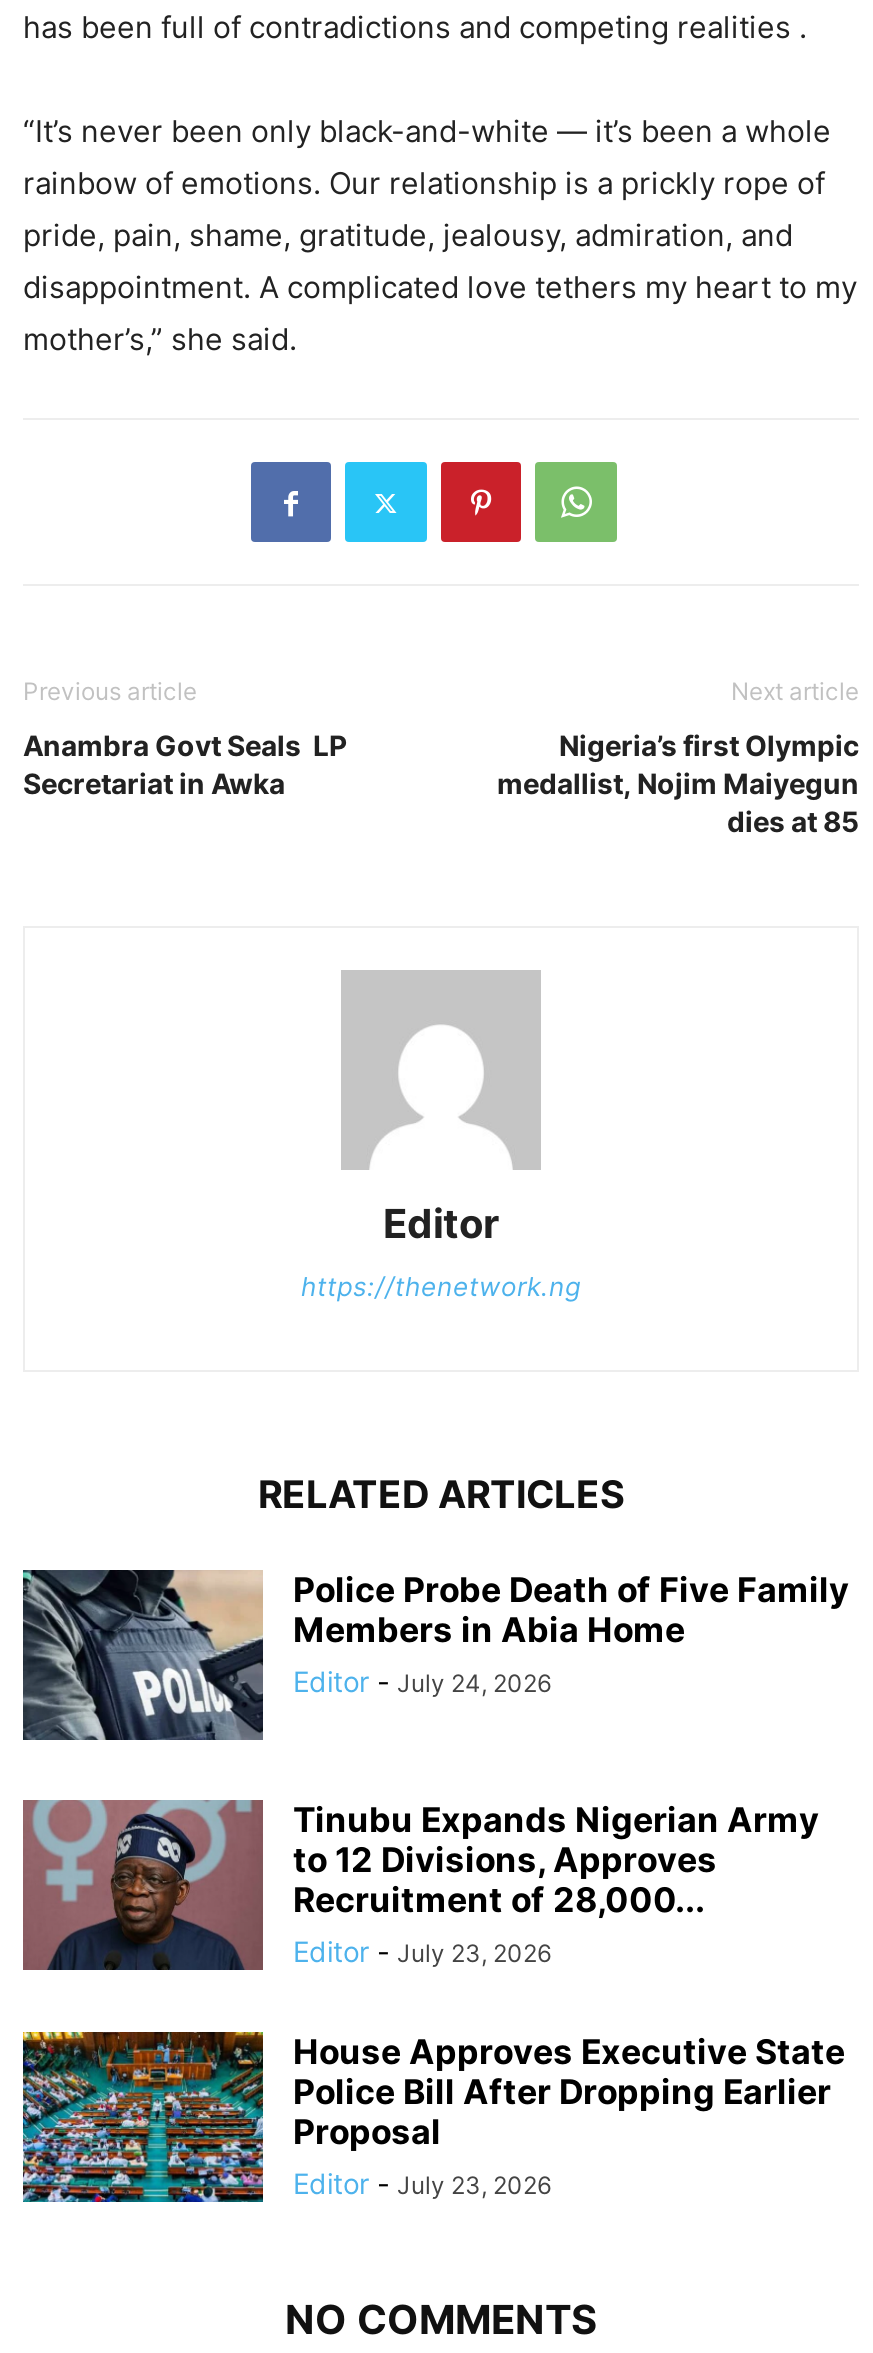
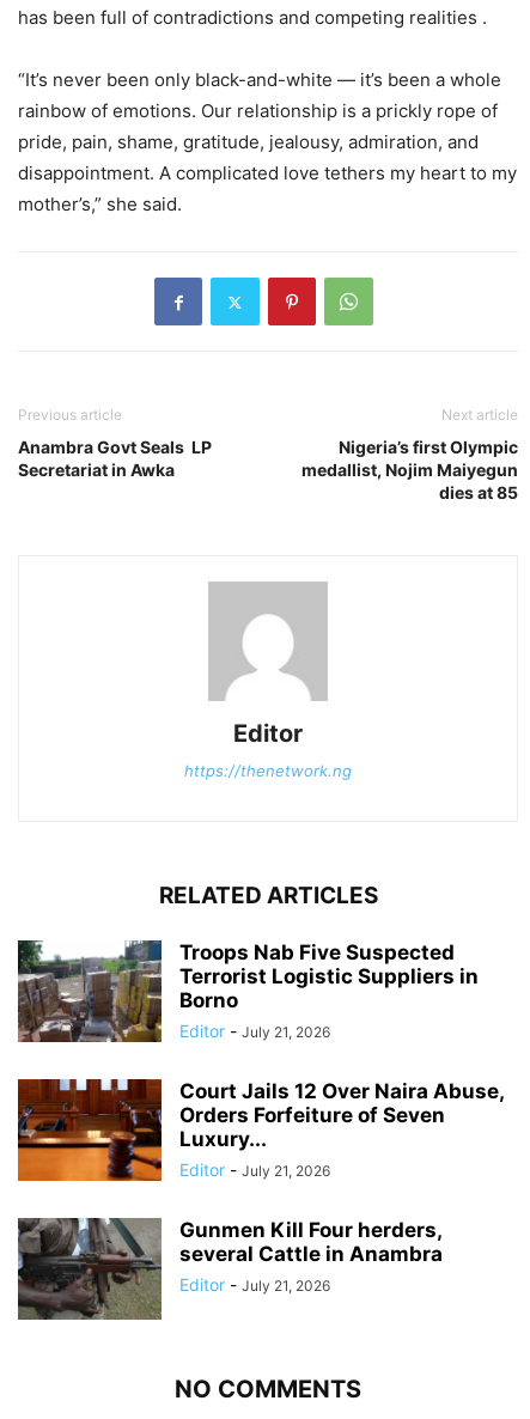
[21,1568,849,1742] [image] | Police Probe Death of Five Family | Members in Abia Home | Editor - July 24, 2026 -> [17,939,479,1043] [image] | Troops Nab Five Suspected | Terrorist Logistic Suppliers in | Borno | Editor - July 21, 2026
[21,1798,819,1972] [image] | Tinubu Expands Nigerian Army | to 12 Divisions, Approves | Recruitment of 28,000... | Editor - July 23, 2026 -> [17,1078,504,1182] [image] | Court Jails 12 Over Naira Abuse, | Orders Forfeiture of Seven | Luxury... | Editor - July 21, 2026
[21,2030,845,2204] [image] | House Approves Executive State | Police Bill After Dropping Earlier | Proposal | Editor - July 23, 2026 -> [17,1217,443,1321] [image] | Gunmen Kill Four herders, | several Cattle in Anambra | Editor - July 21, 2026

